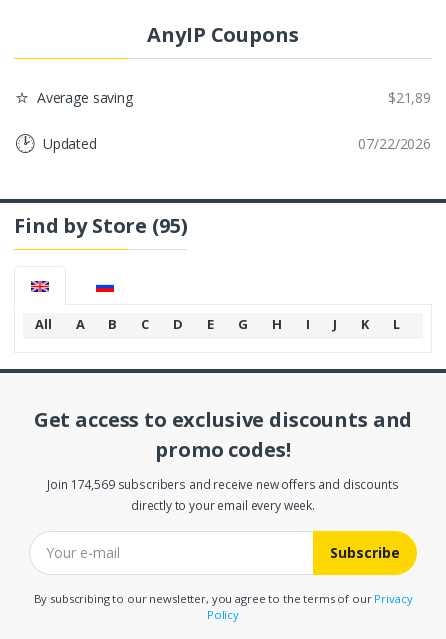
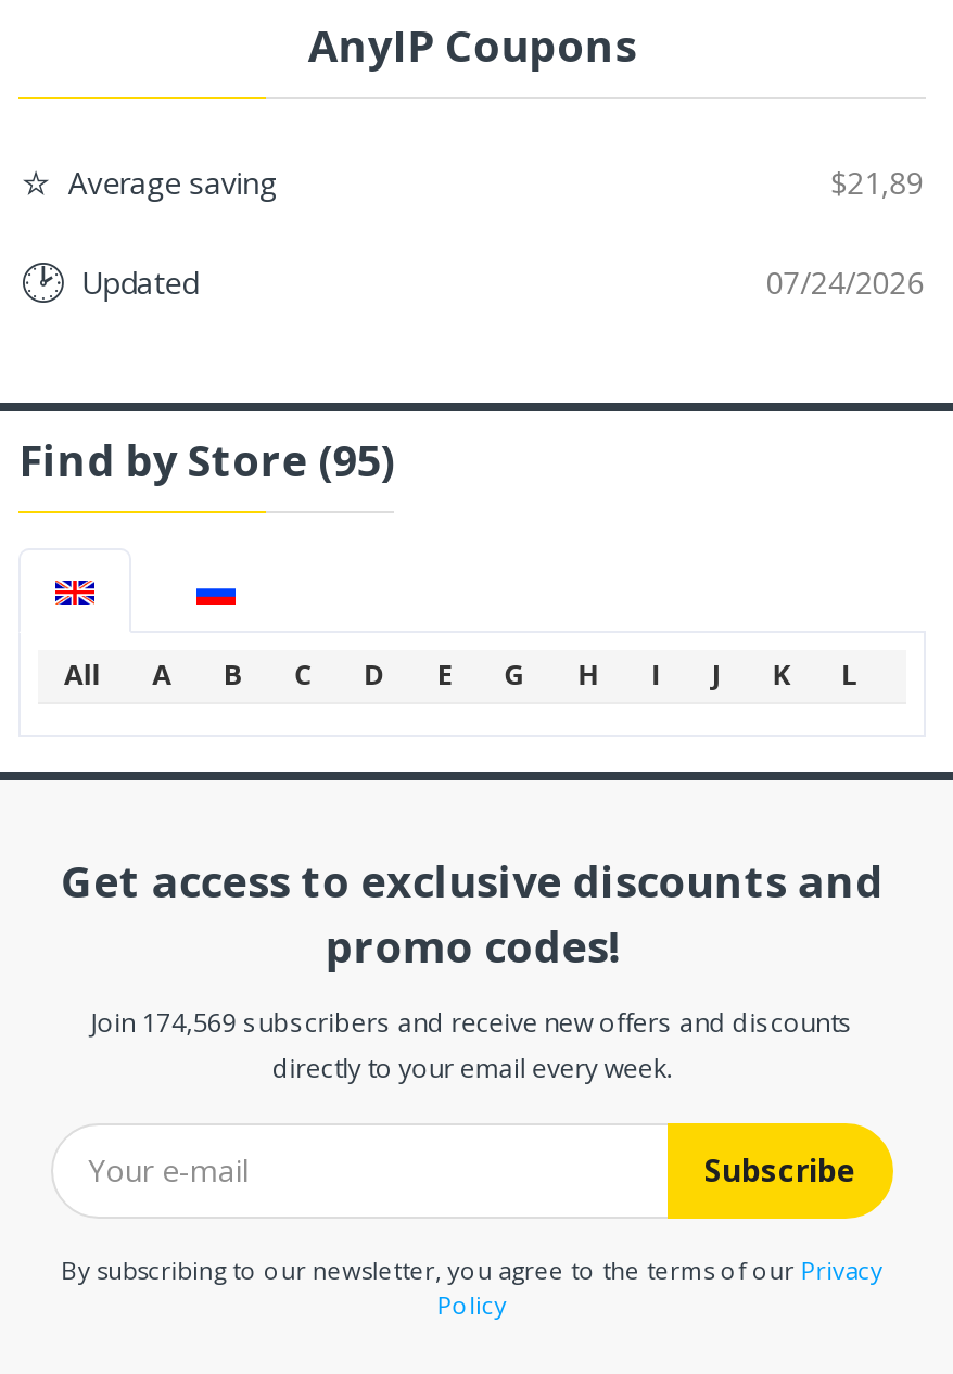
[358,134,431,153] 07/22/2026 -> [766,262,924,303] 07/24/2026

